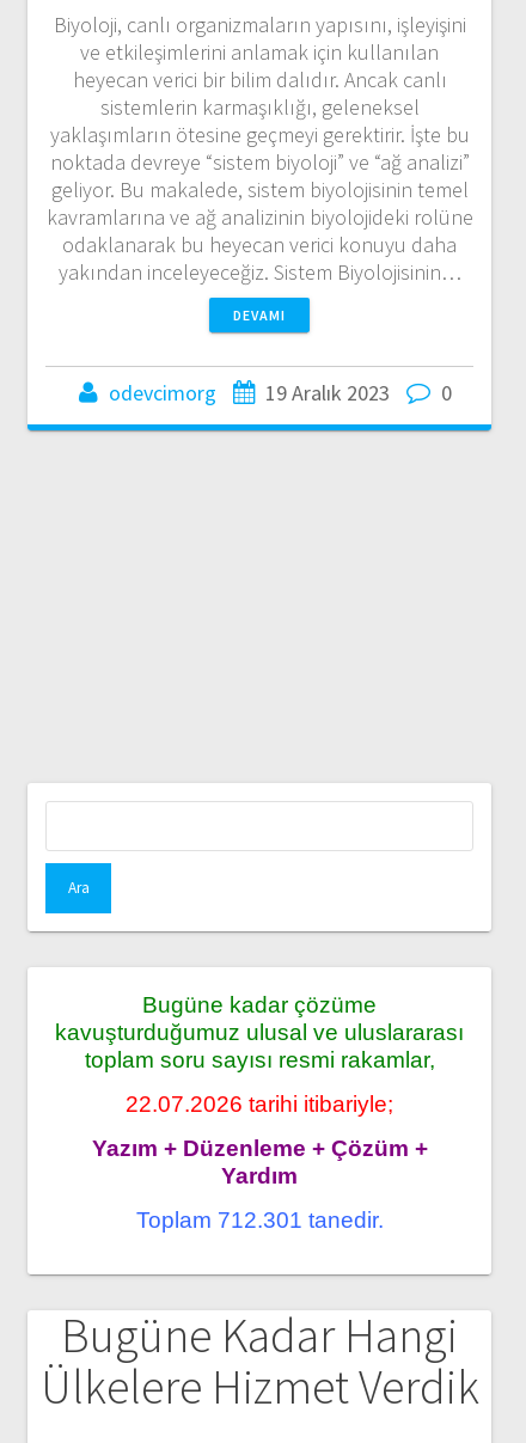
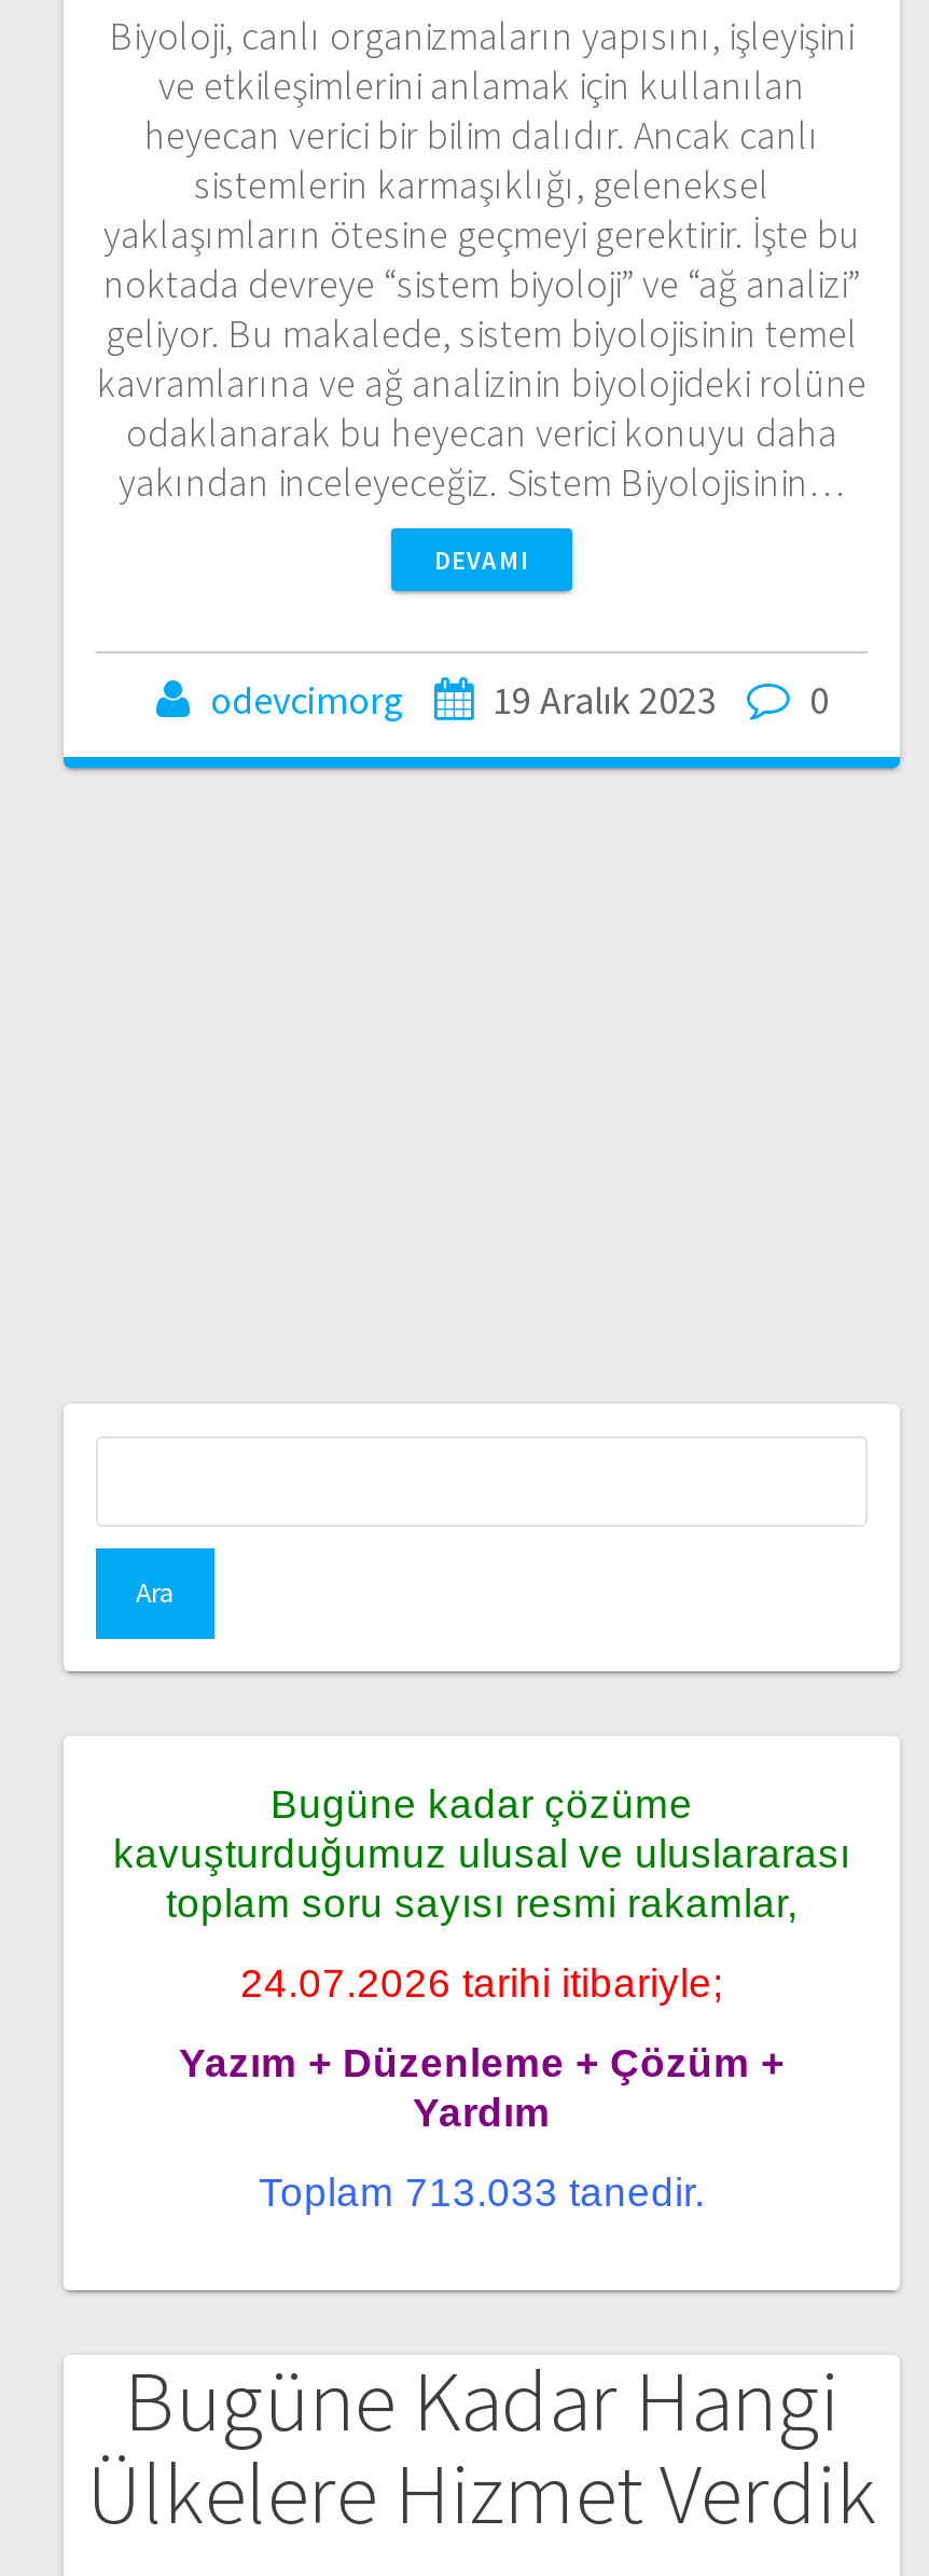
[126,1091,393,1117] 22.07.2026 tarihi itibariyle; -> [240,1960,723,2005] 24.07.2026 tarihi itibariyle;
[136,1207,383,1232] Toplam 712.301 tanedir. -> [259,2169,705,2215] Toplam 713.033 tanedir.

